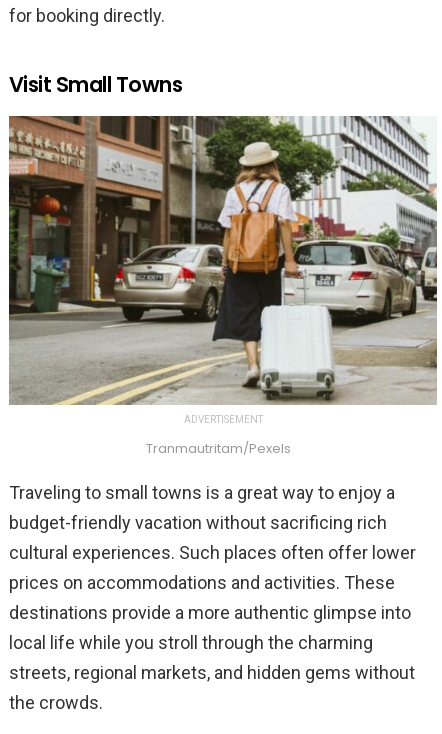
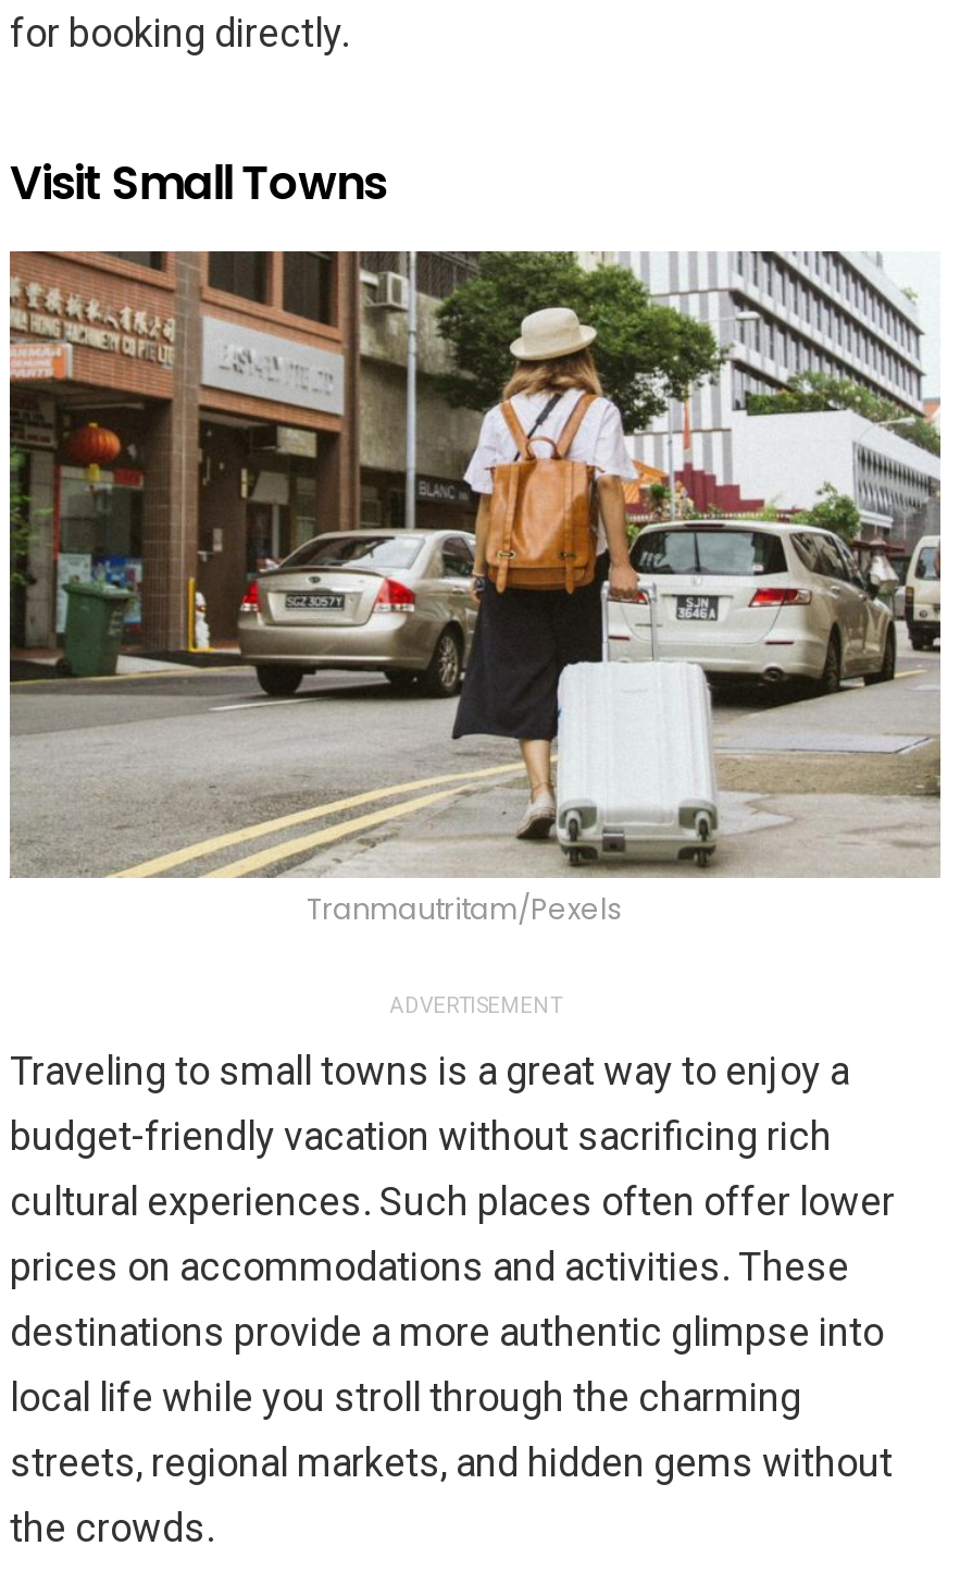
moved [183,414,262,425] -> [389,993,561,1017]: ADVERTISEMENT
moved [145,439,290,458] -> [307,888,622,930]: Tranmautritam/Pexels

